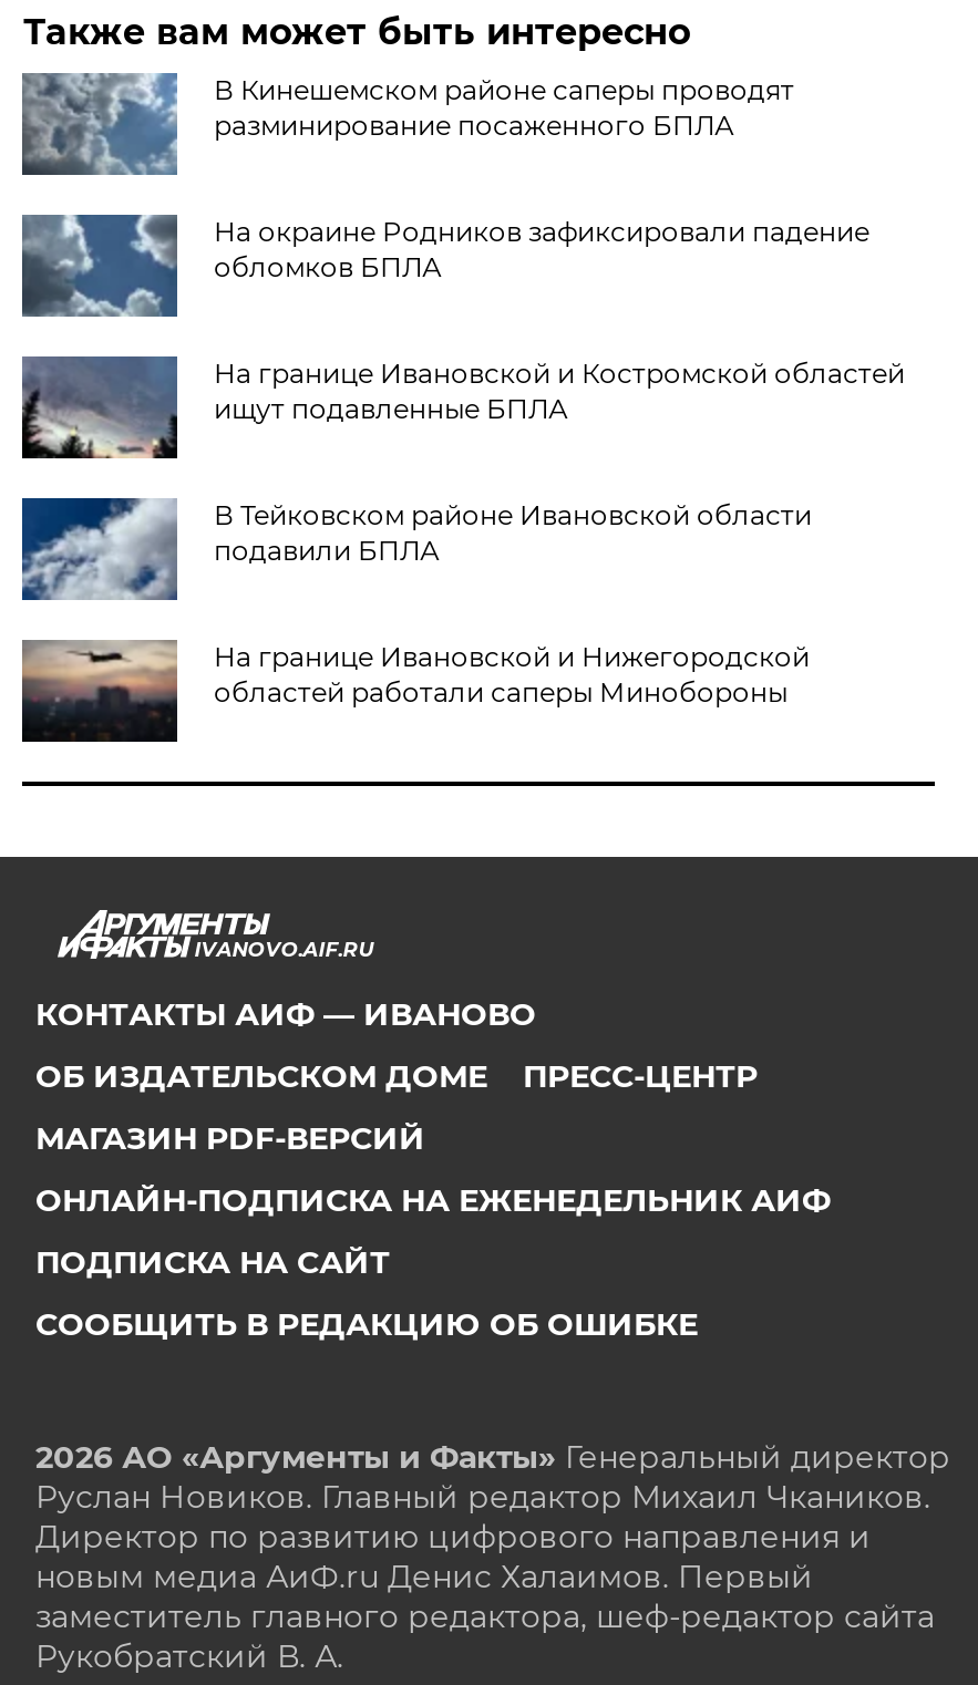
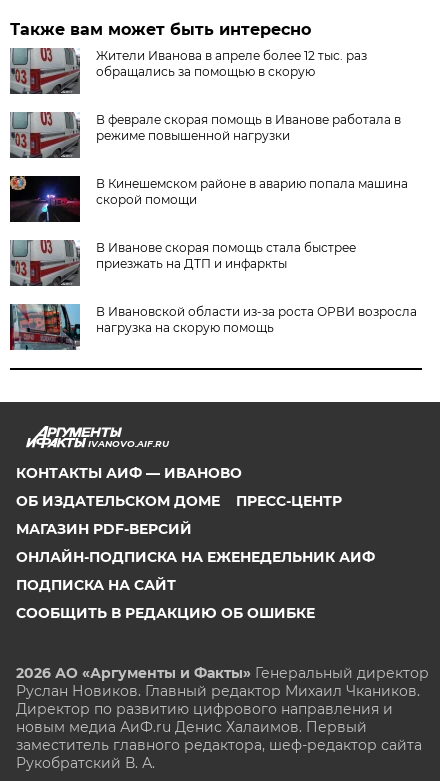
[24,71,794,177] [image] | В Кинешемском районе саперы проводят | разминирование посаженного БПЛА -> [10,47,367,95] [image] | Жители Иванова в апреле более 12 тыс. раз | обращались за помощью в скорую
[20,213,869,319] [image] | На окраине Родников зафиксировали падение | обломков БПЛА -> [10,111,401,159] [image] | В феврале скорая помощь в Иванове работала в | режиме повышенной нагрузки
[20,354,905,461] [image] | На границе Ивановской и Костромской областей | ищут подавленные БПЛА -> [9,175,408,223] [image] | В Кинешемском районе в аварию попала машина | скорой помощи
[20,496,812,600] [image] | В Тейковском районе Ивановской области | подавили БПЛА -> [10,239,356,286] [image] | В Иванове скорая помощь стала быстрее | приезжать на ДТП и инфаркты
[20,638,809,744] [image] | На границе Ивановской и Нижегородской | областей работали саперы Минобороны -> [9,304,417,351] [image] | В Ивановской области из-за роста ОРВИ возросла | нагрузка на скорую помощь

